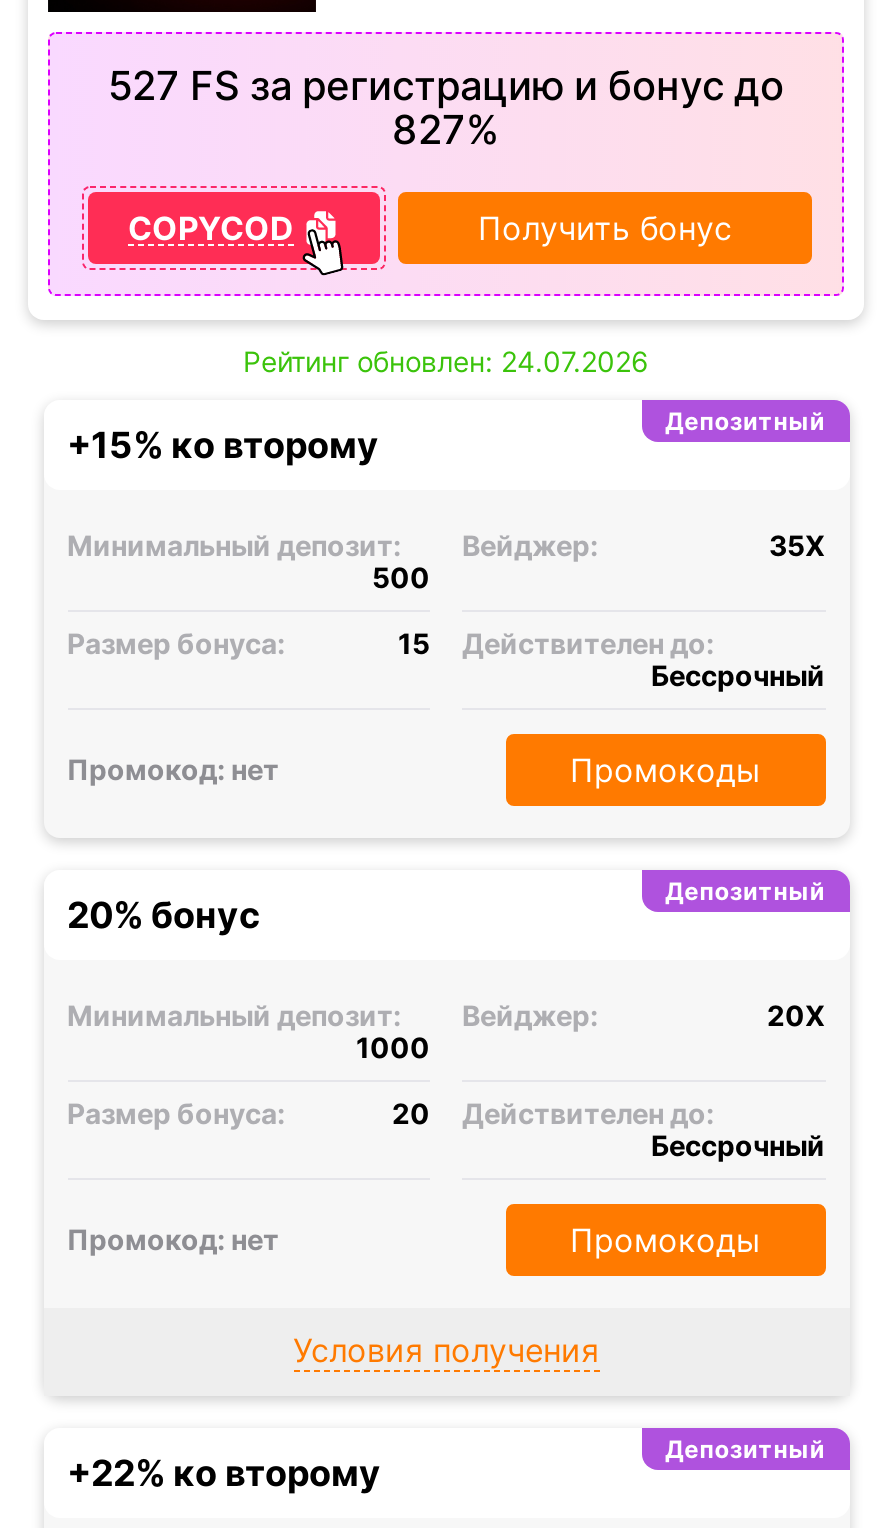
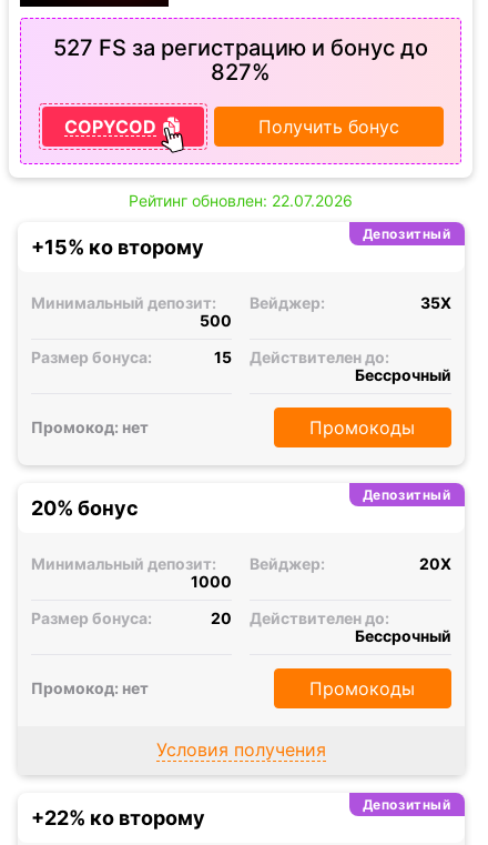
[243,344,649,378] Рейтинг обновлен: 24.07.2026 -> [129,191,353,210] Рейтинг обновлен: 22.07.2026

